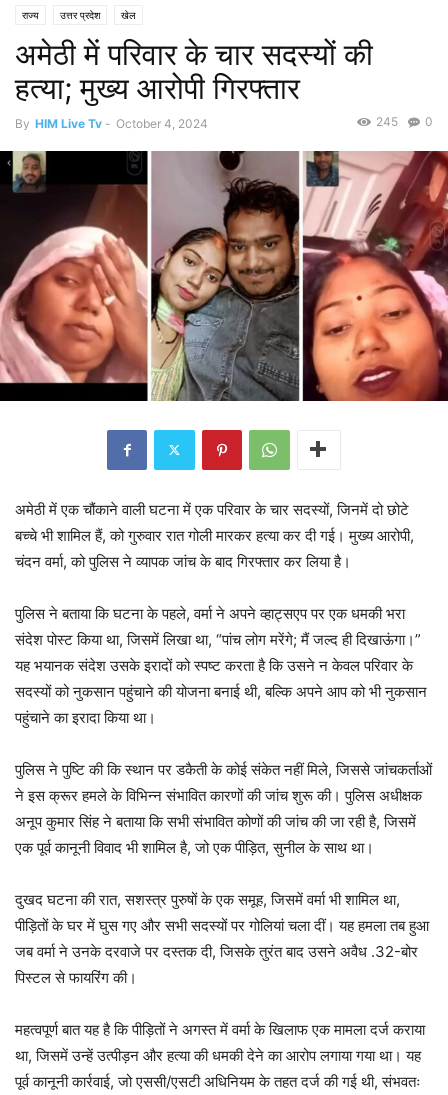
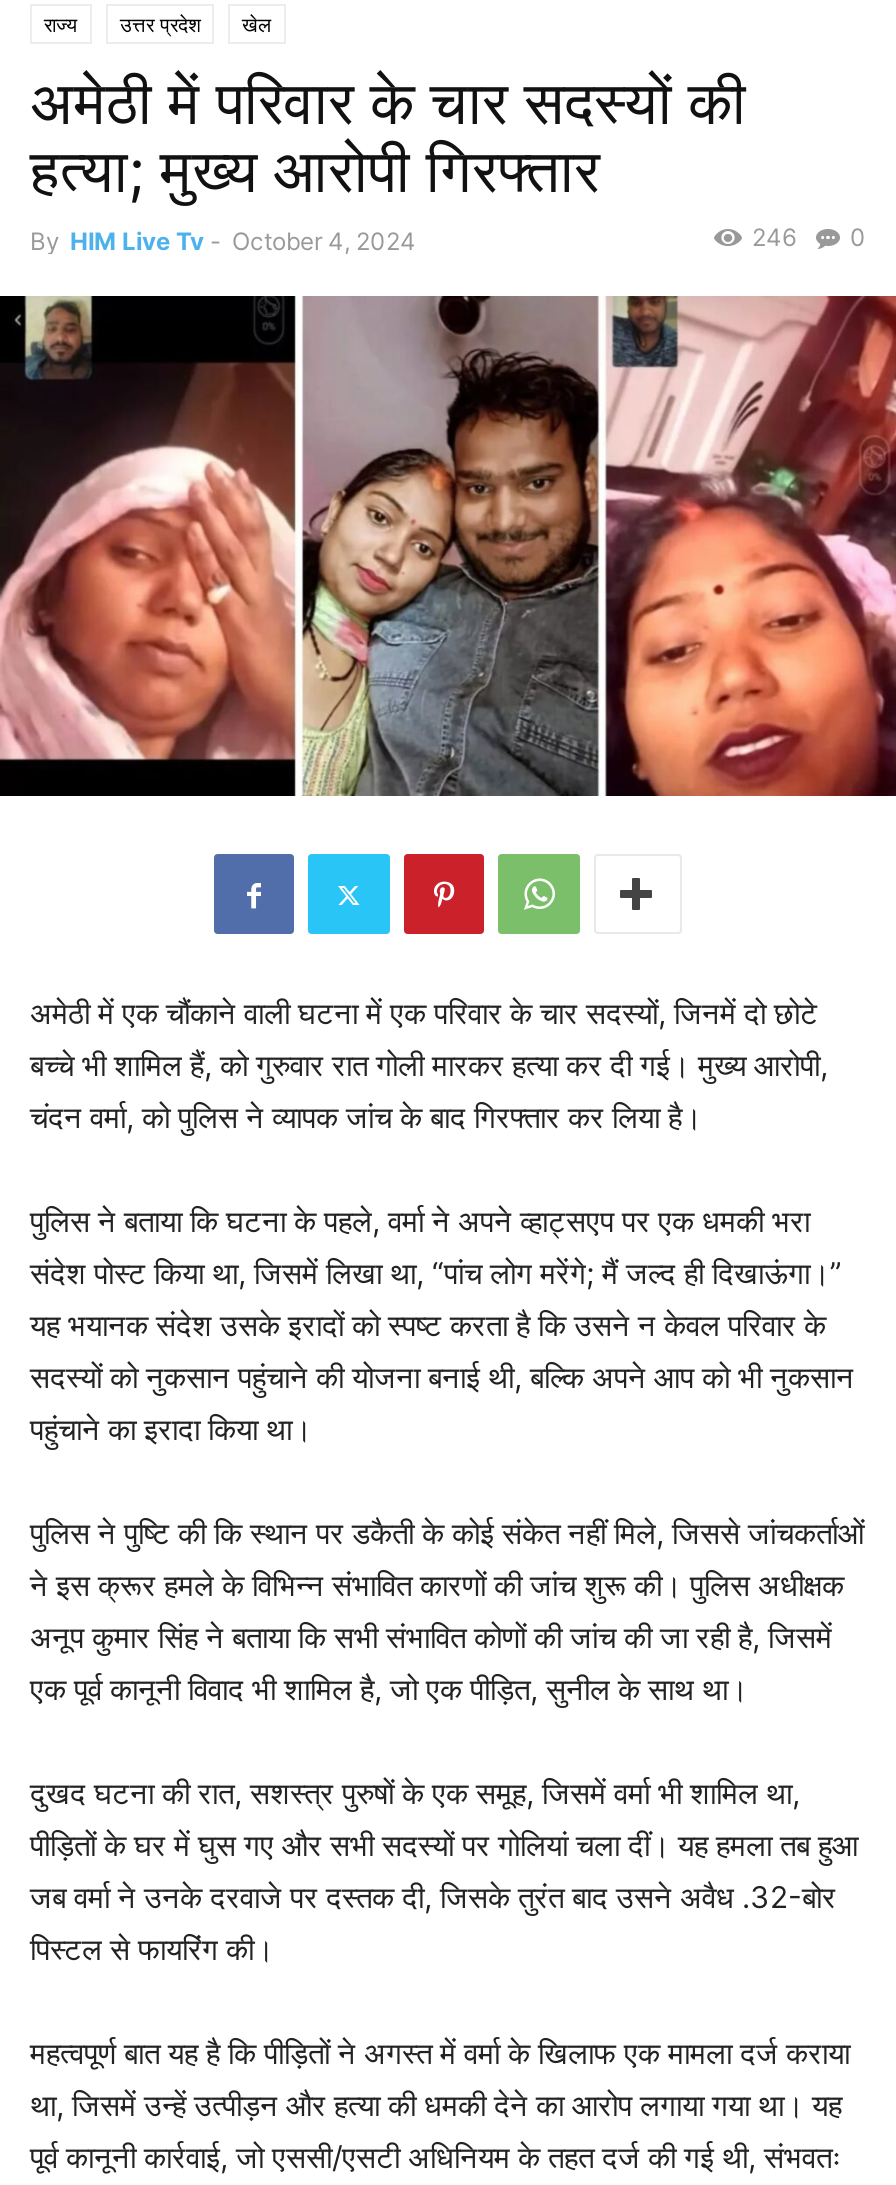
[376,114,433,129] 245 0 -> [752,222,866,252] 246 0

